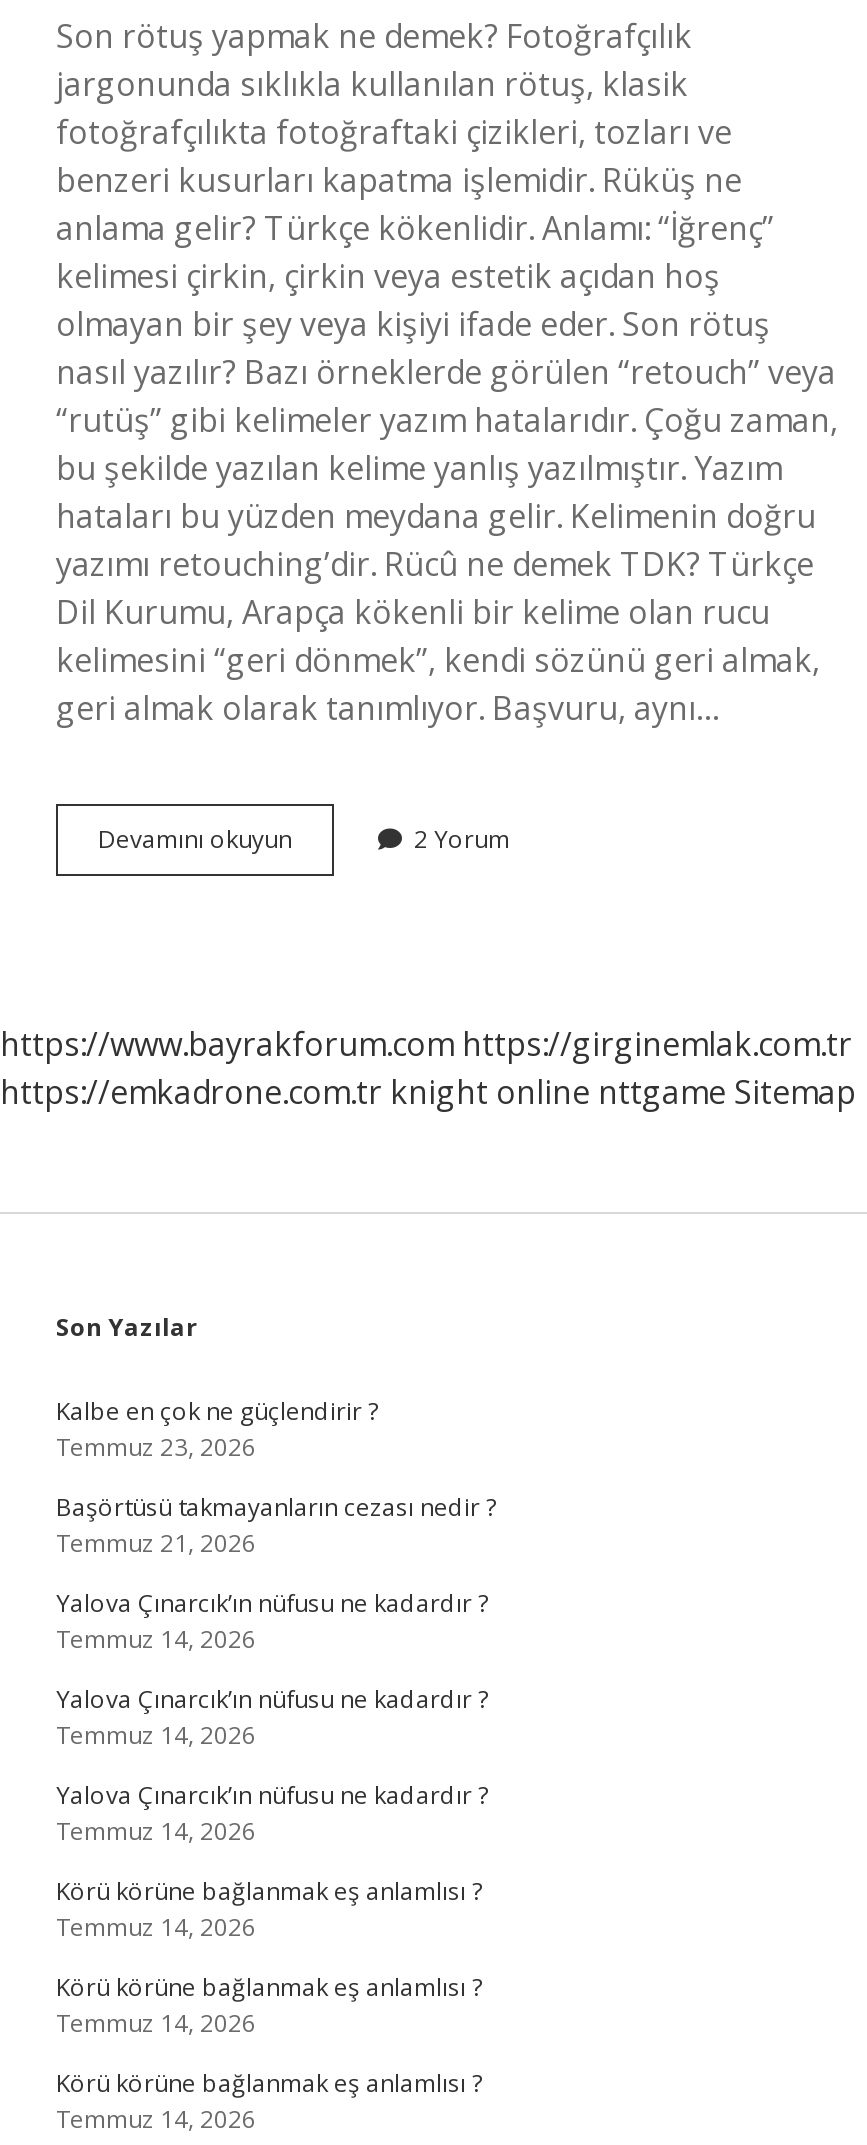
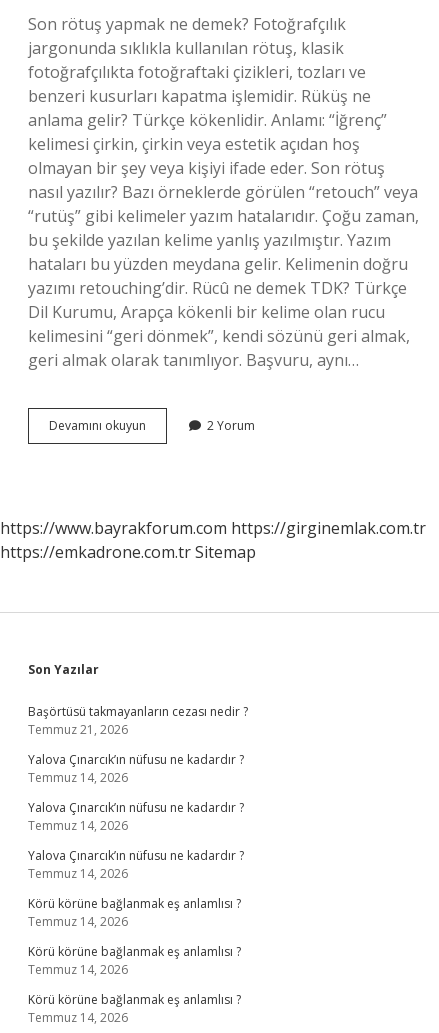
[0,1070,856,1114] https://emkadrone.com.tr knight online nttgame Sitemap -> [0,541,256,563] https://emkadrone.com.tr Sitemap
[56,1394,378,1464] Kalbe en çok ne güçlendirir ? | Temmuz 23, 2026 -> none

